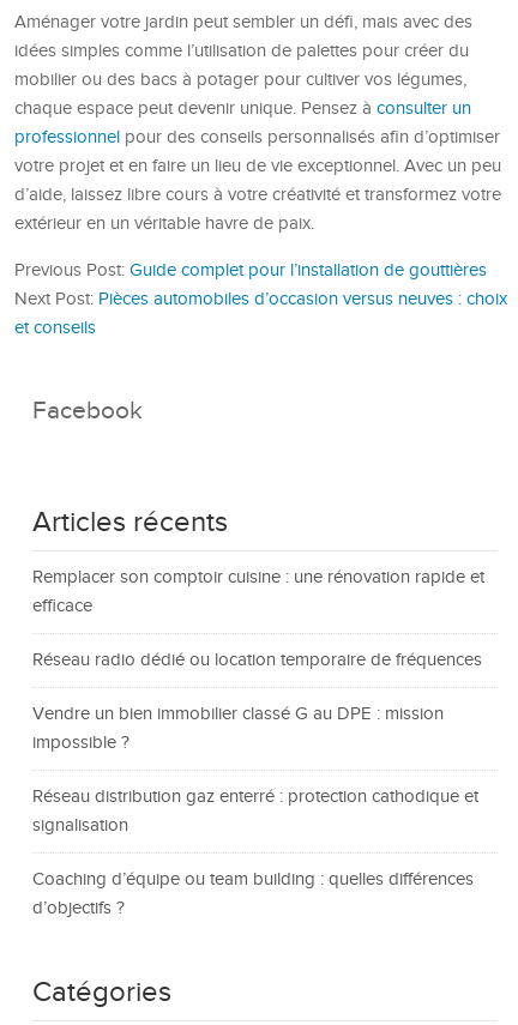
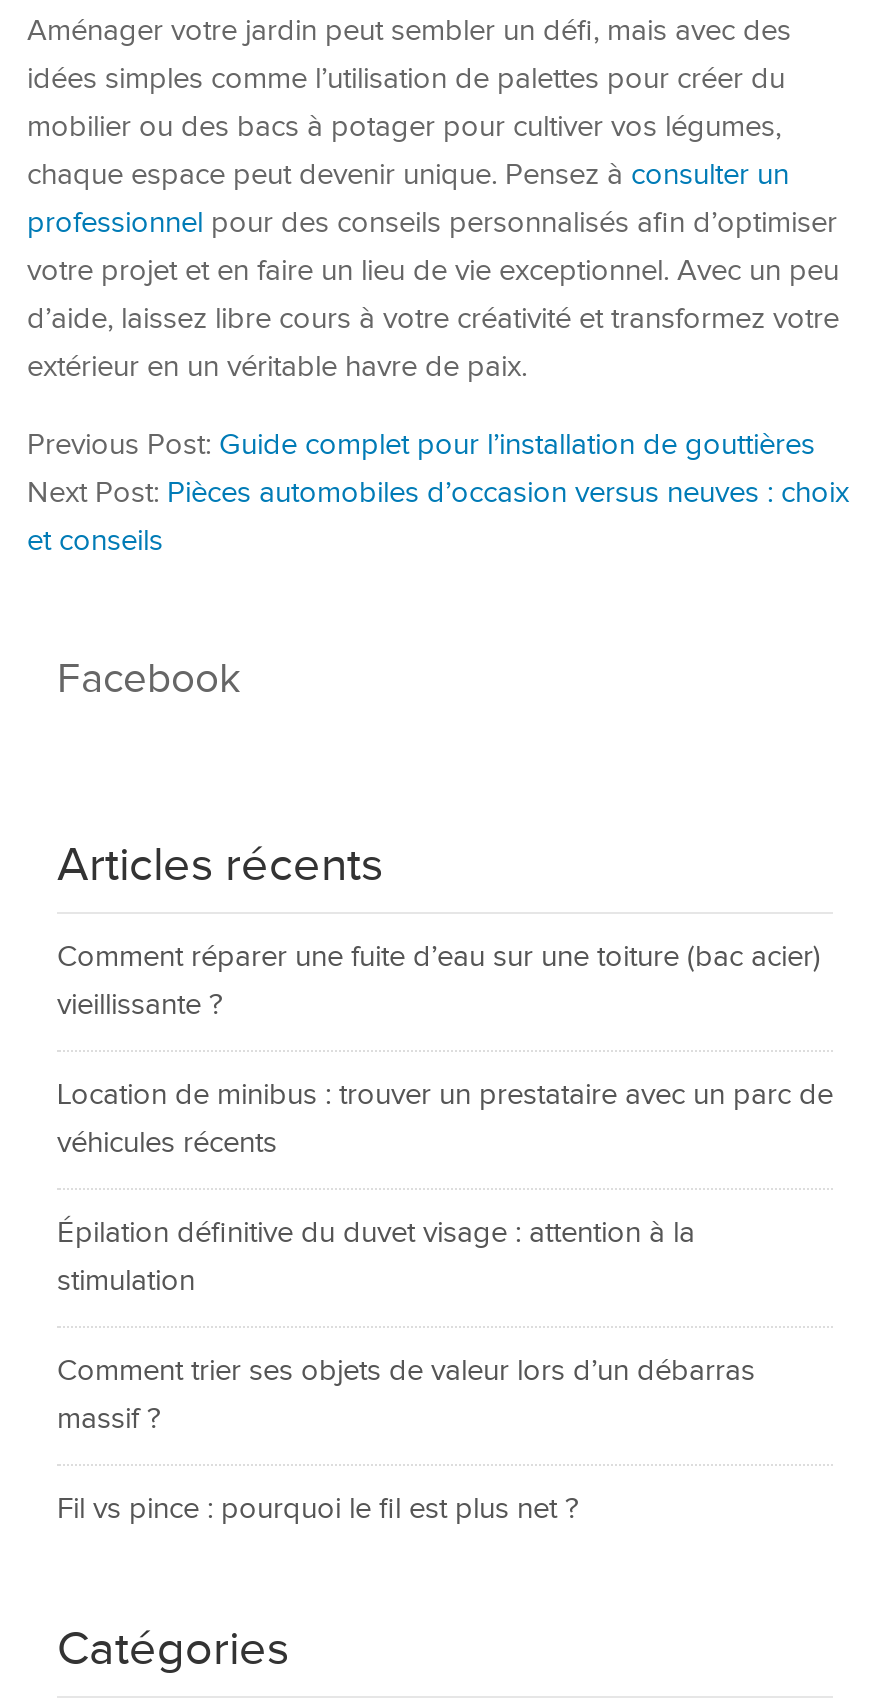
[32,567,484,616] Remplacer son comptoir cuisine : une rénovation rapide et | efficace -> [57,940,821,1022] Comment réparer une fuite d’eau sur une toiture (bac acier) | vieillissante ?
[32,650,482,670] Réseau radio dédié ou location temporaire de fréquences -> [57,1078,833,1160] Location de minibus : trouver un prestataire avec un parc de | véhicules récents
[32,704,444,753] Vendre un bien immobilier classé G au DPE : mission | impossible ? -> [57,1216,695,1298] Épilation définitive du duvet visage : attention à la | stimulation
[32,786,478,836] Réseau distribution gaz enterré : protection cathodique et | signalisation -> [57,1354,755,1436] Comment trier ses objets de valeur lors d’un débarras | massif ?
[32,869,474,918] Coaching d’équipe ou team building : quelles différences | d’objectifs ? -> [57,1492,579,1526] Fil vs pince : pourquoi le fil est plus net ?

